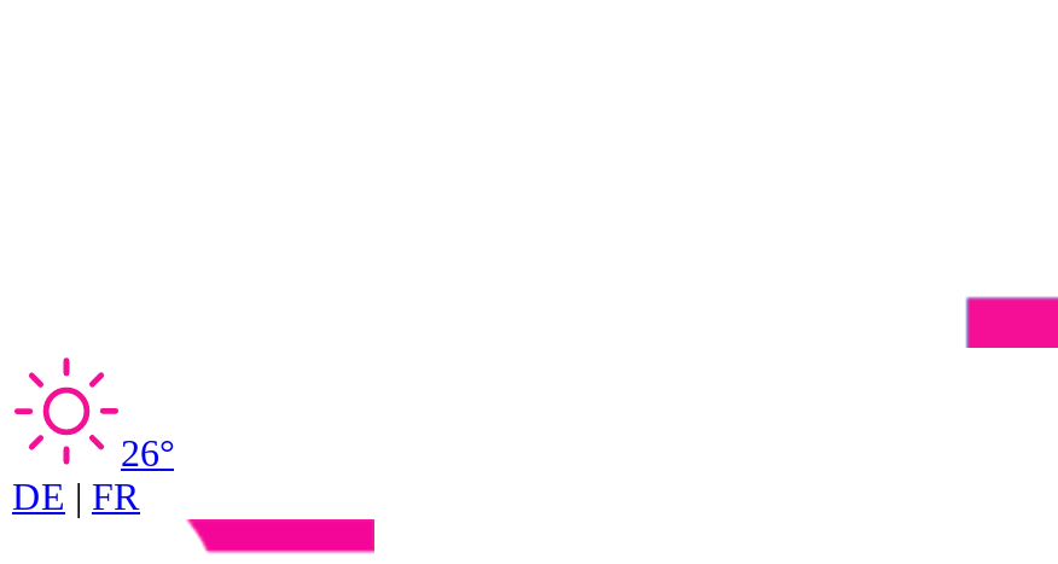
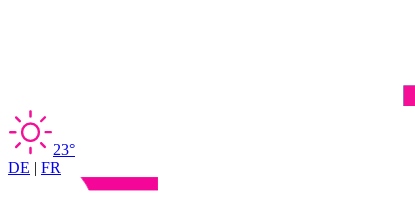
[121,432,174,473] 26° -> [53,141,75,158] 23°

